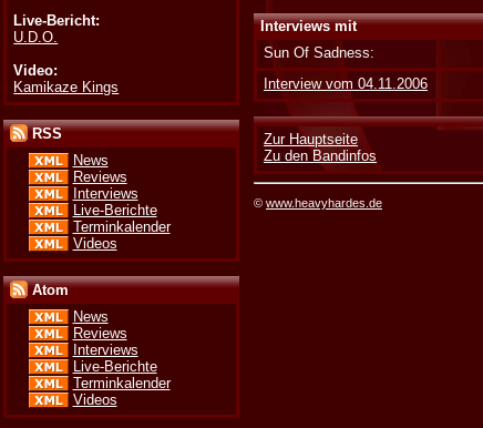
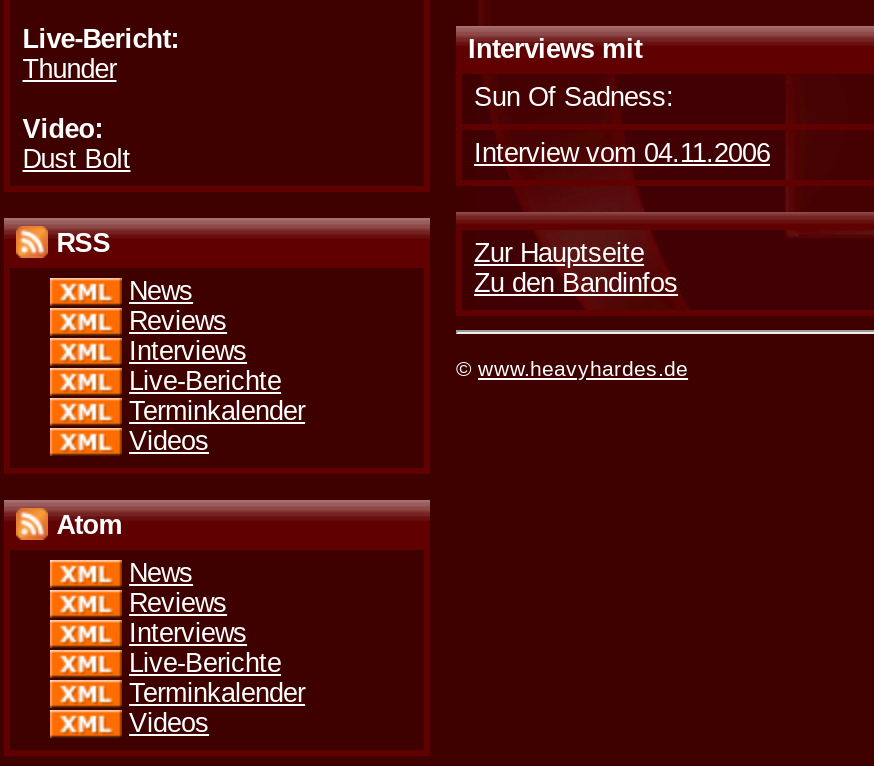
[14,28,58,45] U.D.O. -> [23,53,117,83] Thunder
[14,78,119,95] Kamikaze Kings -> [23,143,131,173] Dust Bolt

